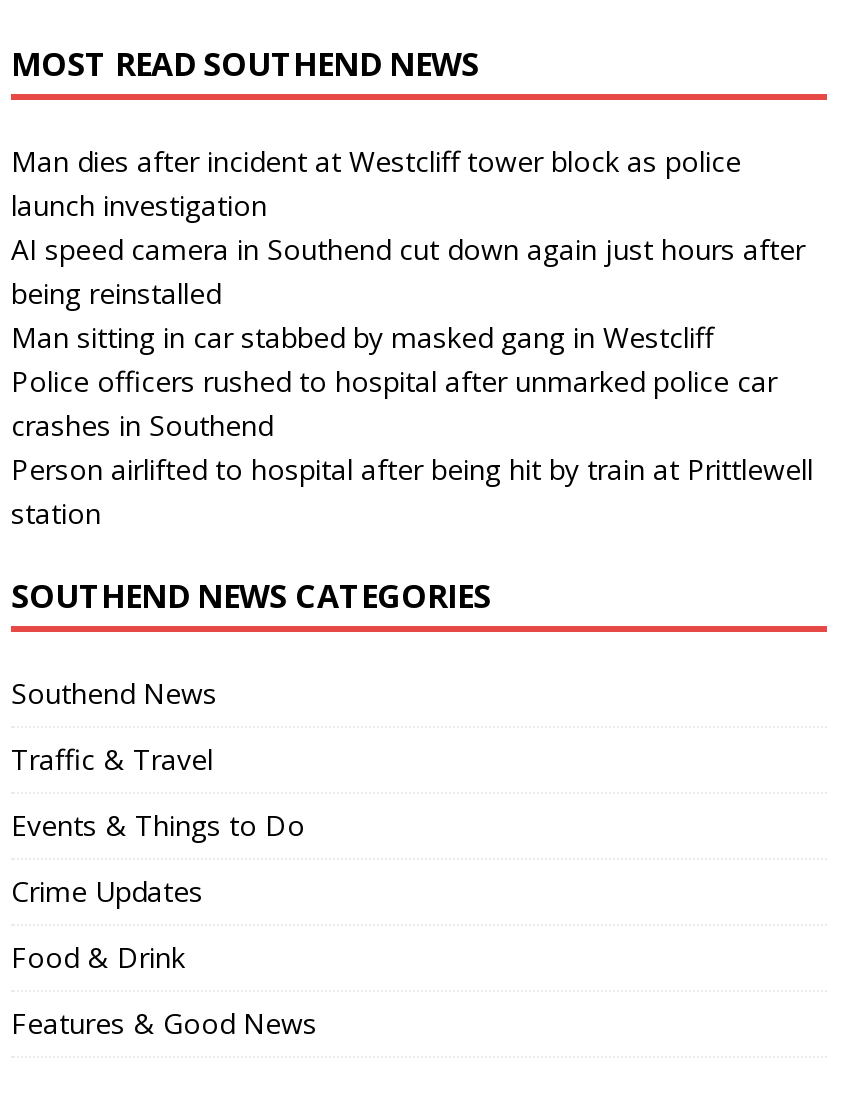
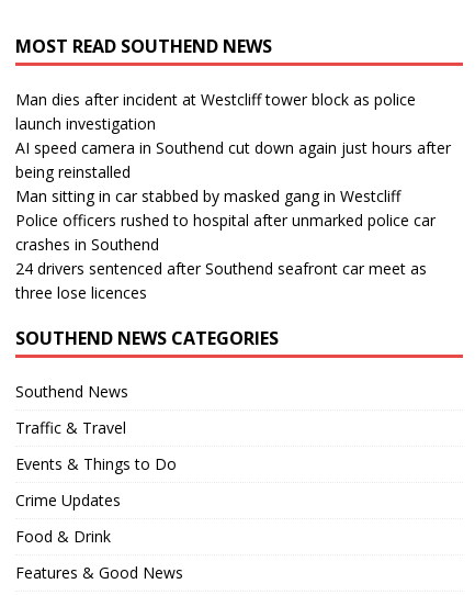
[11,450,813,532] Person airlifted to hospital after being hit by train at Prittlewell | station -> [15,258,427,303] 24 drivers sentenced after Southend seafront car meet as | three lose licences

